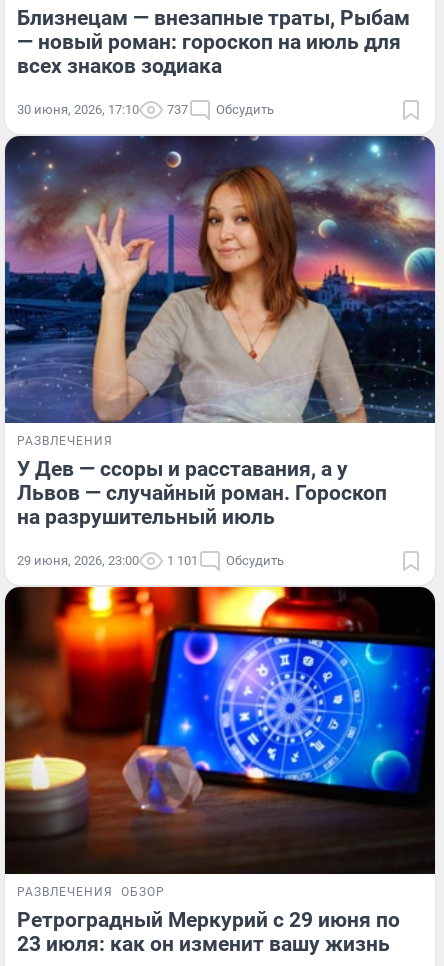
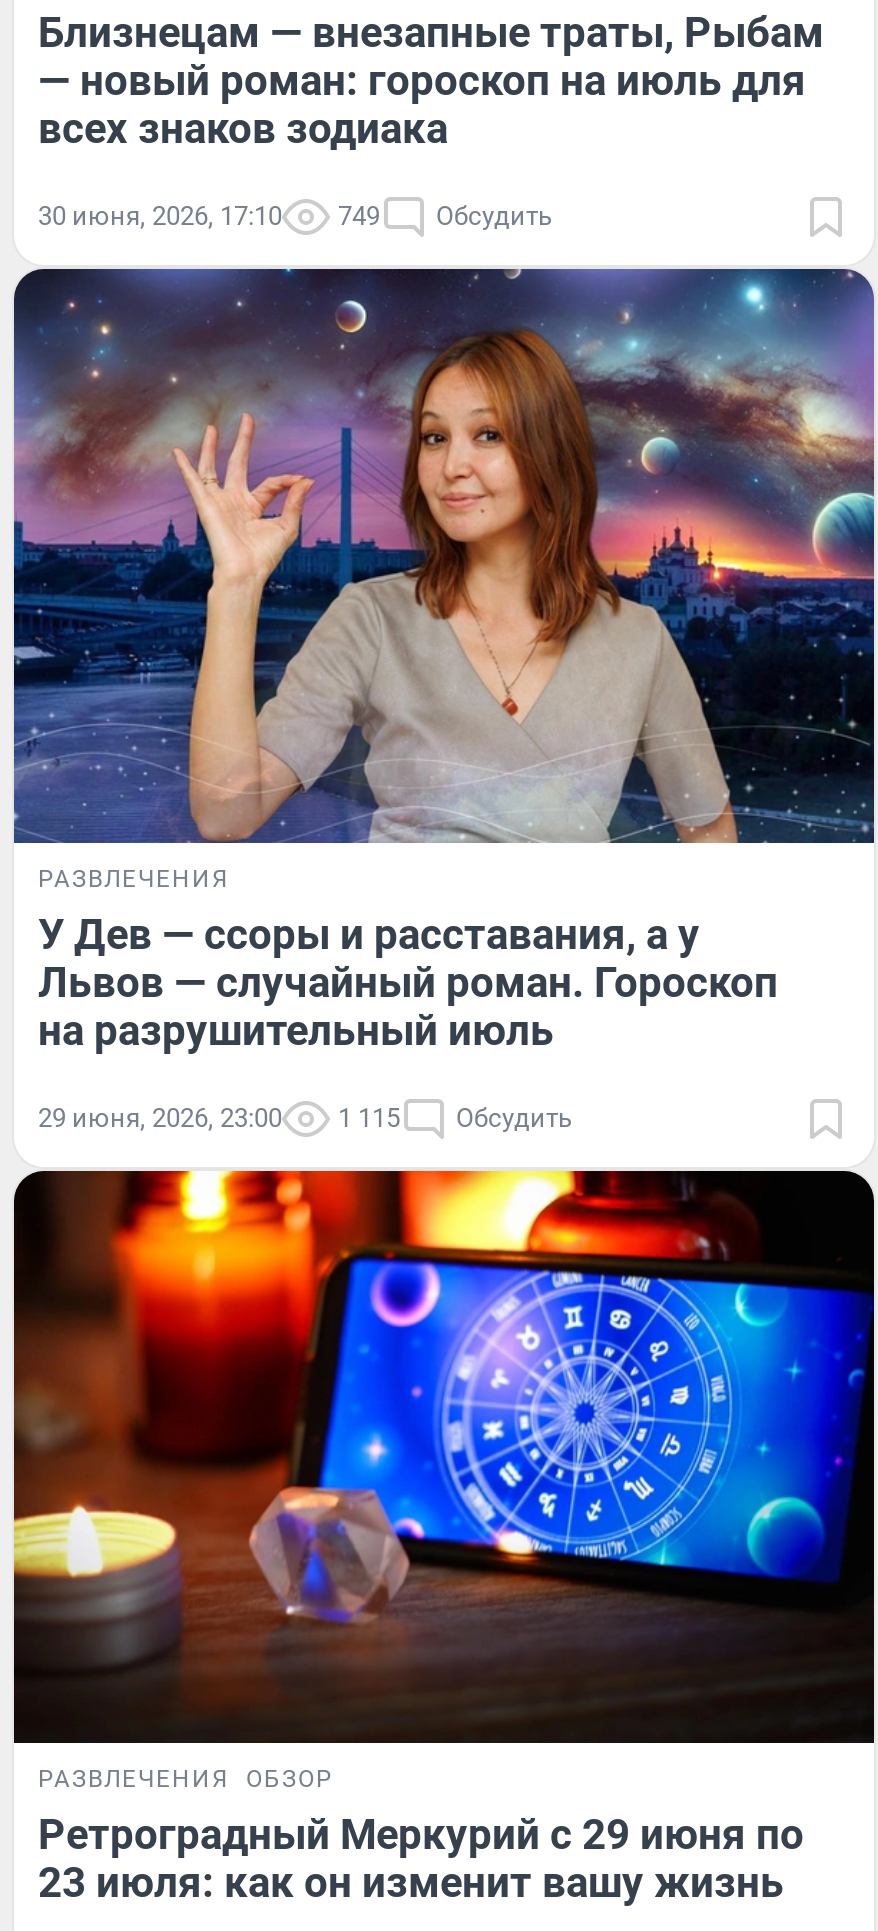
[17,102,274,117] 30 июня, 2026, 17:10 737 Обсудить -> [38,201,552,231] 30 июня, 2026, 17:10 749 Обсудить
[17,553,284,568] 29 июня, 2026, 23:00 1 101 Обсудить -> [38,1102,572,1132] 29 июня, 2026, 23:00 1 115 Обсудить

